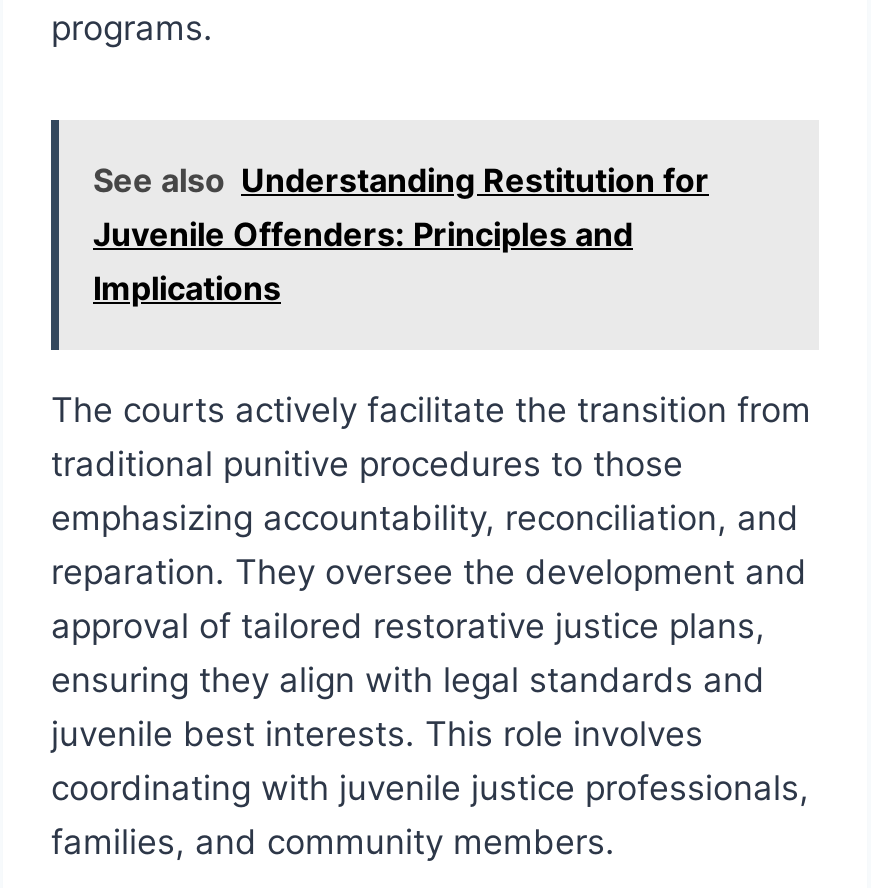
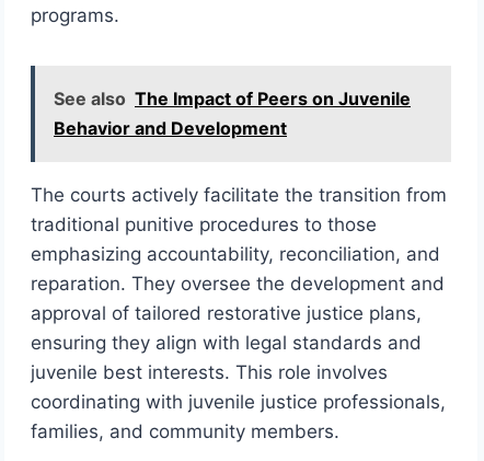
[93,159,709,307] See also Understanding Restitution for | Juvenile Offenders: Principles and | Implications -> [54,87,411,139] See also The Impact of Peers on Juvenile | Behavior and Development

